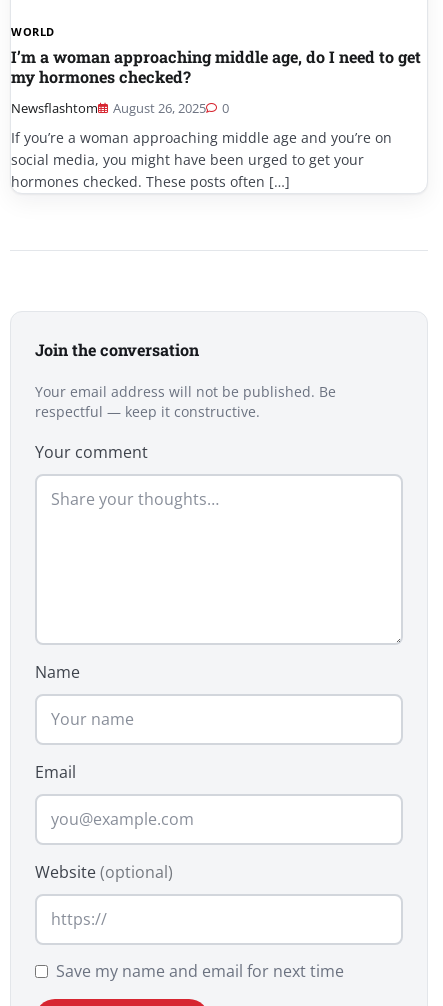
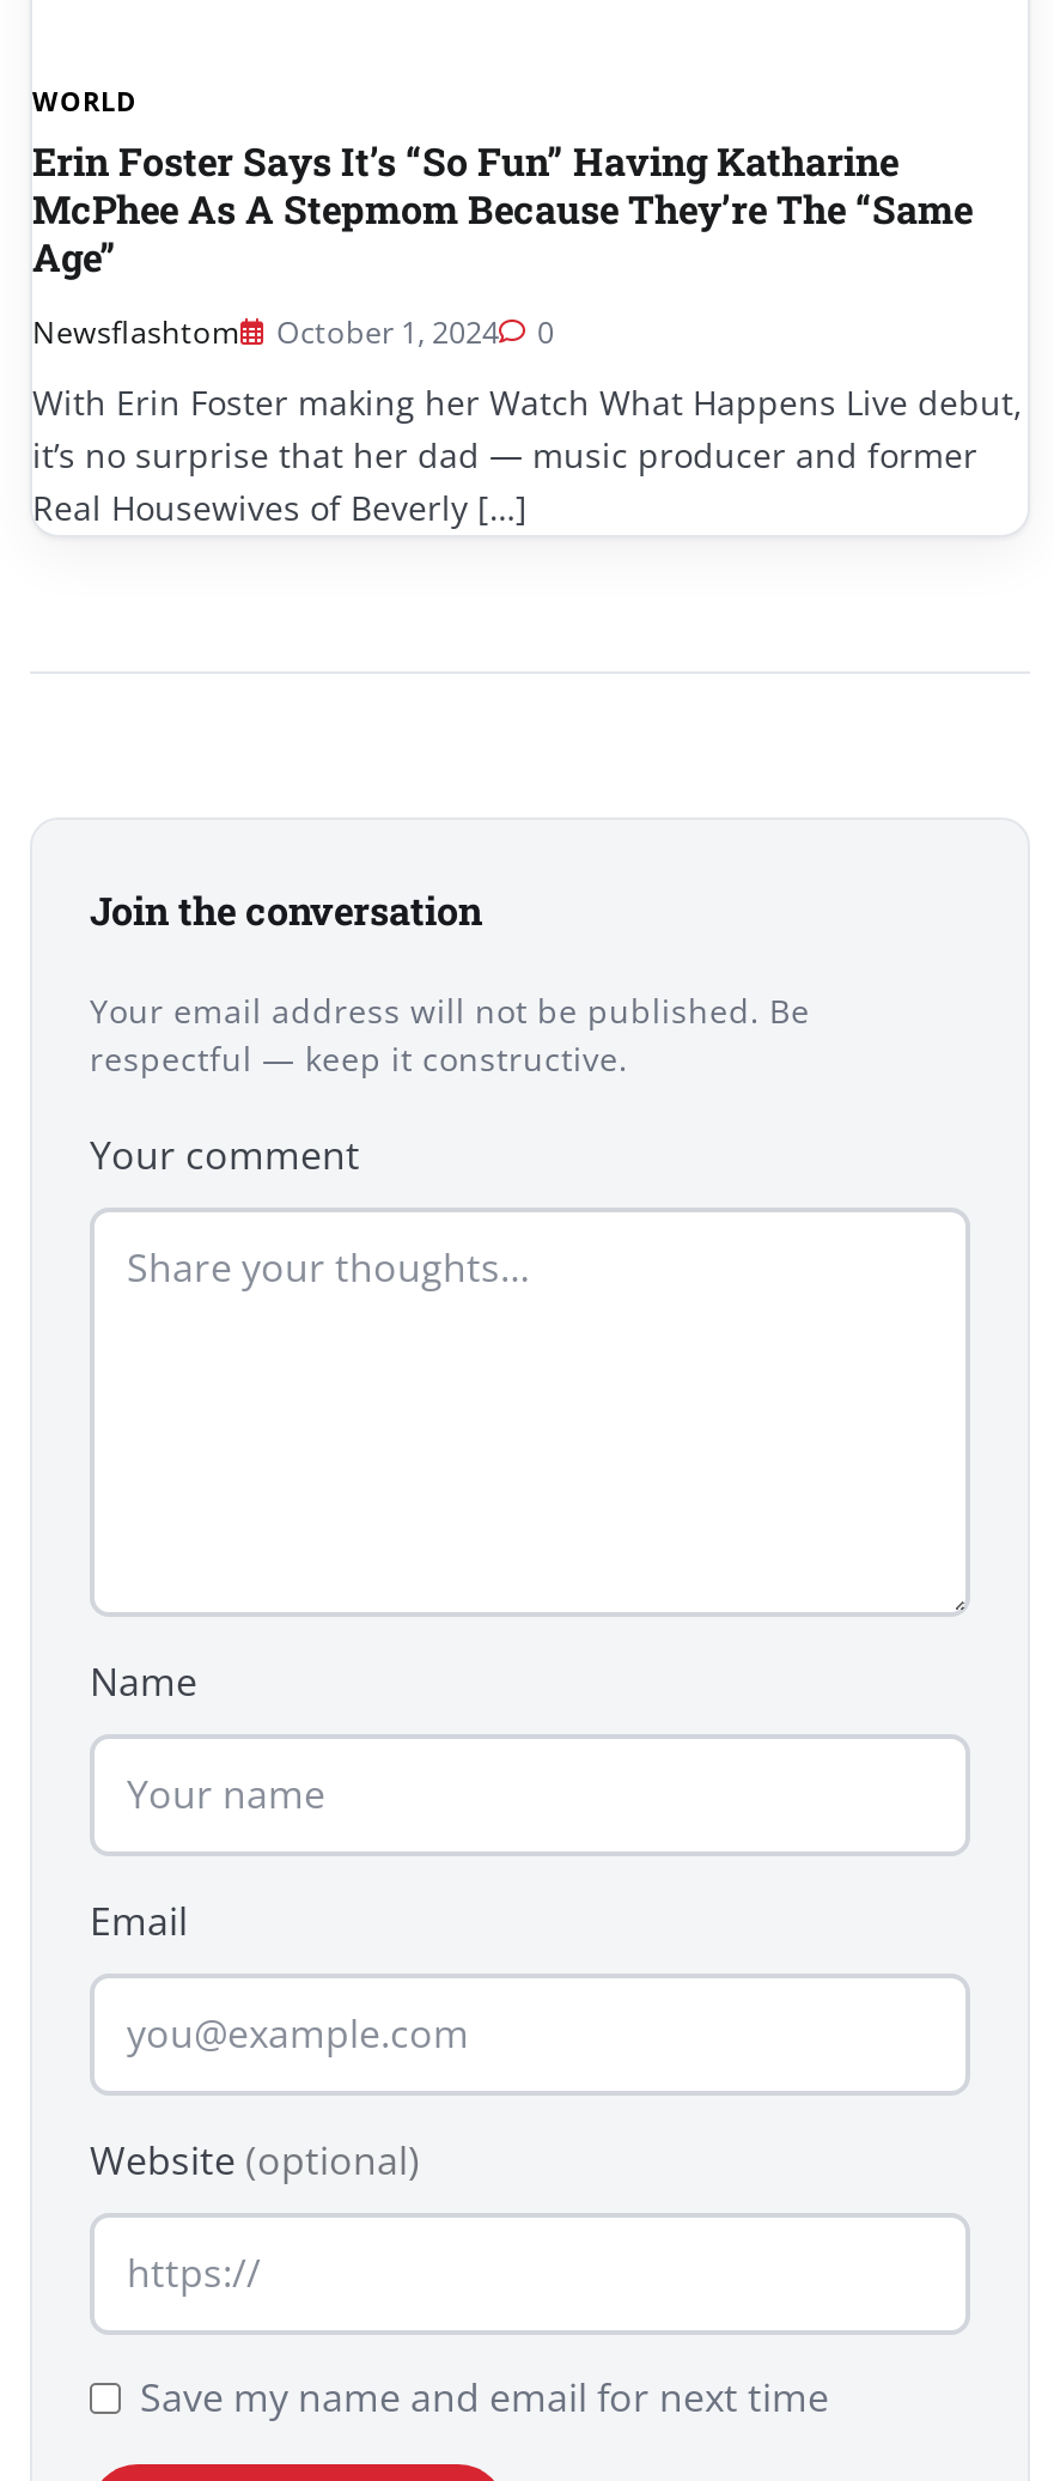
[11,45,421,86] I’m a woman approaching middle age, do I need to get | my hormones checked? -> [32,134,973,280] Erin Foster Says It’s “So Fun” Having Katharine | McPhee As A Stepmom Because They’re The “Same | Age”
[11,98,229,116] Newsflashtom August 26, 2025 0 -> [32,309,554,352] Newsflashtom October 1, 2024 0
[11,127,392,190] If you’re a woman approaching middle age and you’re on | social media, you might have been urged to get your | hormones checked. These posts often […] -> [32,378,1023,529] With Erin Foster making her Watch What Happens Live debut, | it’s no surprise that her dad — music producer and former | Real Housewives of Beverly […]

